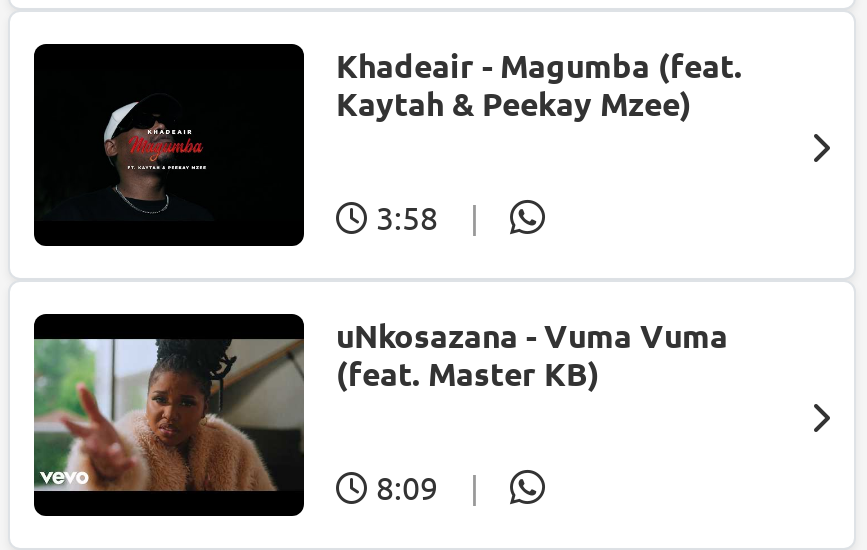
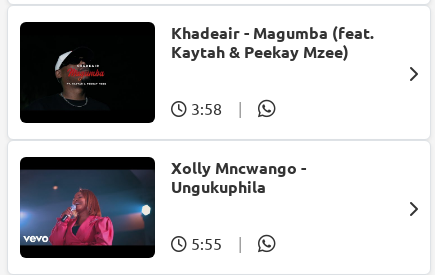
[32,314,728,492] [image] | uNkosazana - Vuma Vuma | (feat. Master KB) -> [19,157,306,246] [image] | Xolly Mncwango - | Ungukuphila
[376,466,438,506] 8:09 -> [191,233,222,253] 5:55

